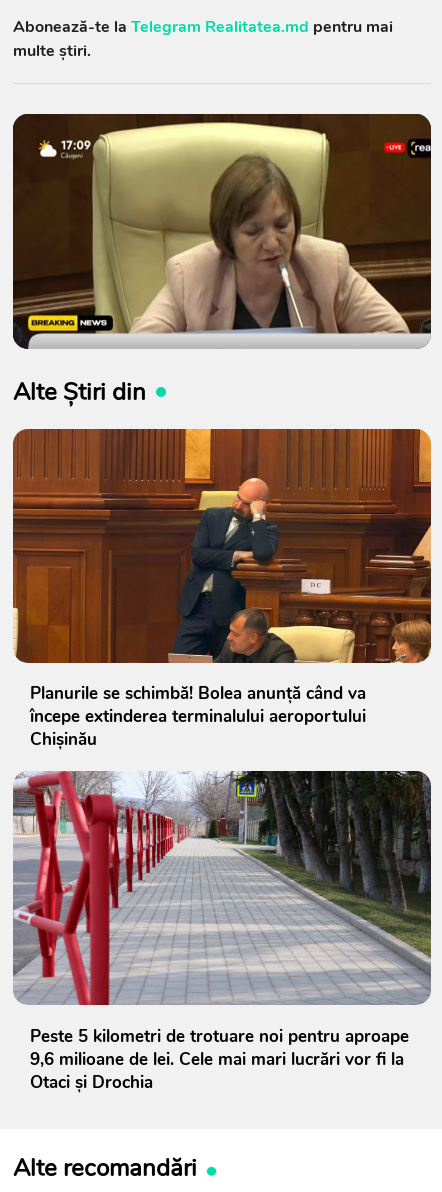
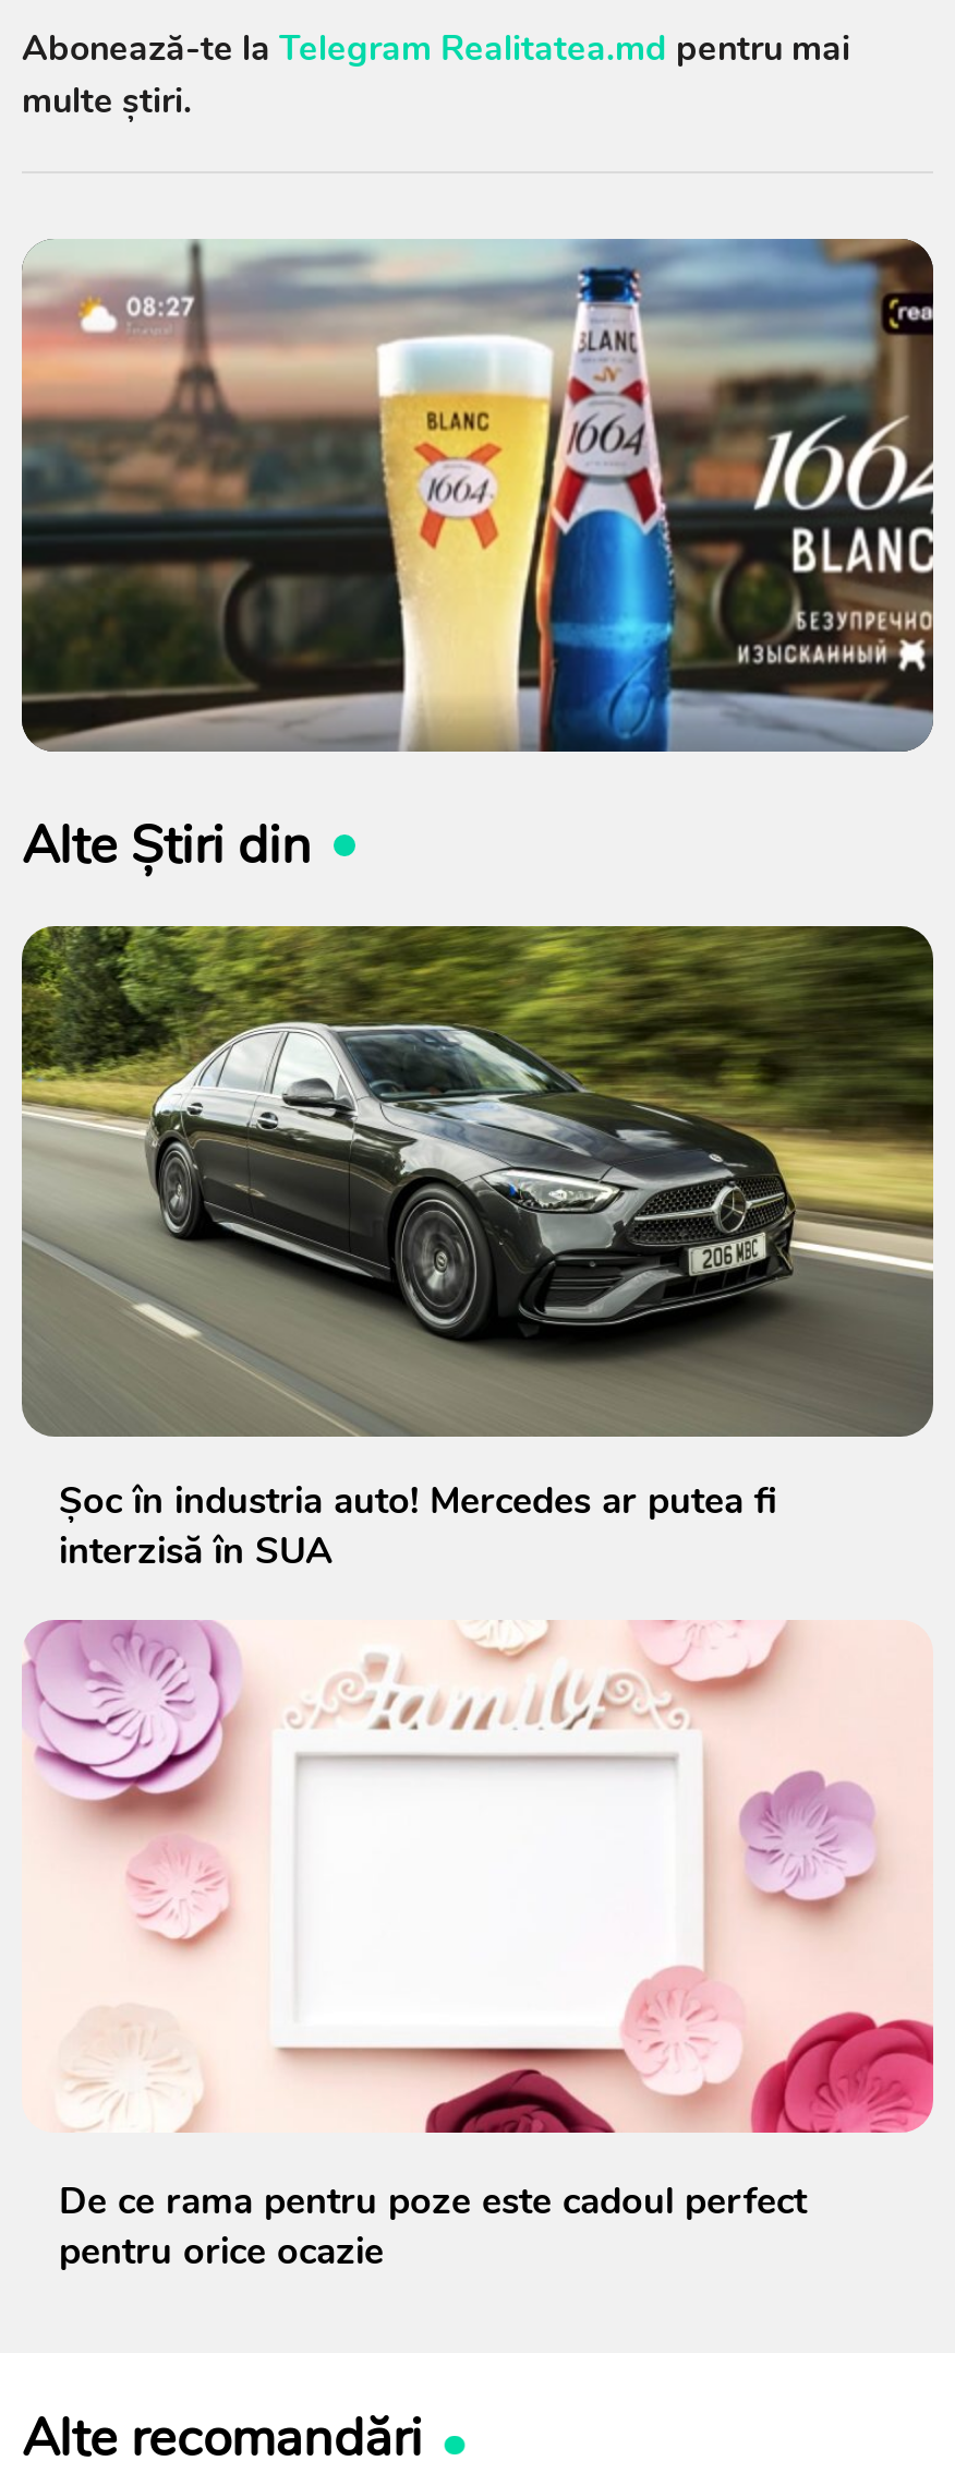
[12,113,432,349] [image] -> [20,237,935,754] [image]
[13,428,432,751] [image] | Planurile se schimbă! Bolea anunță când va | începe extinderea terminalului aeroportului | Chișinău -> [20,924,933,1578] [image] | Șoc în industria auto! Mercedes ar putea fi | interzisă în SUA
[12,770,432,1094] [image] | Peste 5 kilometri de trotuare noi pentru aproape | 9,6 milioane de lei. Cele mai mari lucrări vor fi la | Otaci și Drochia -> [22,1620,935,2276] [image] | De ce rama pentru poze este cadoul perfect | pentru orice ocazie

